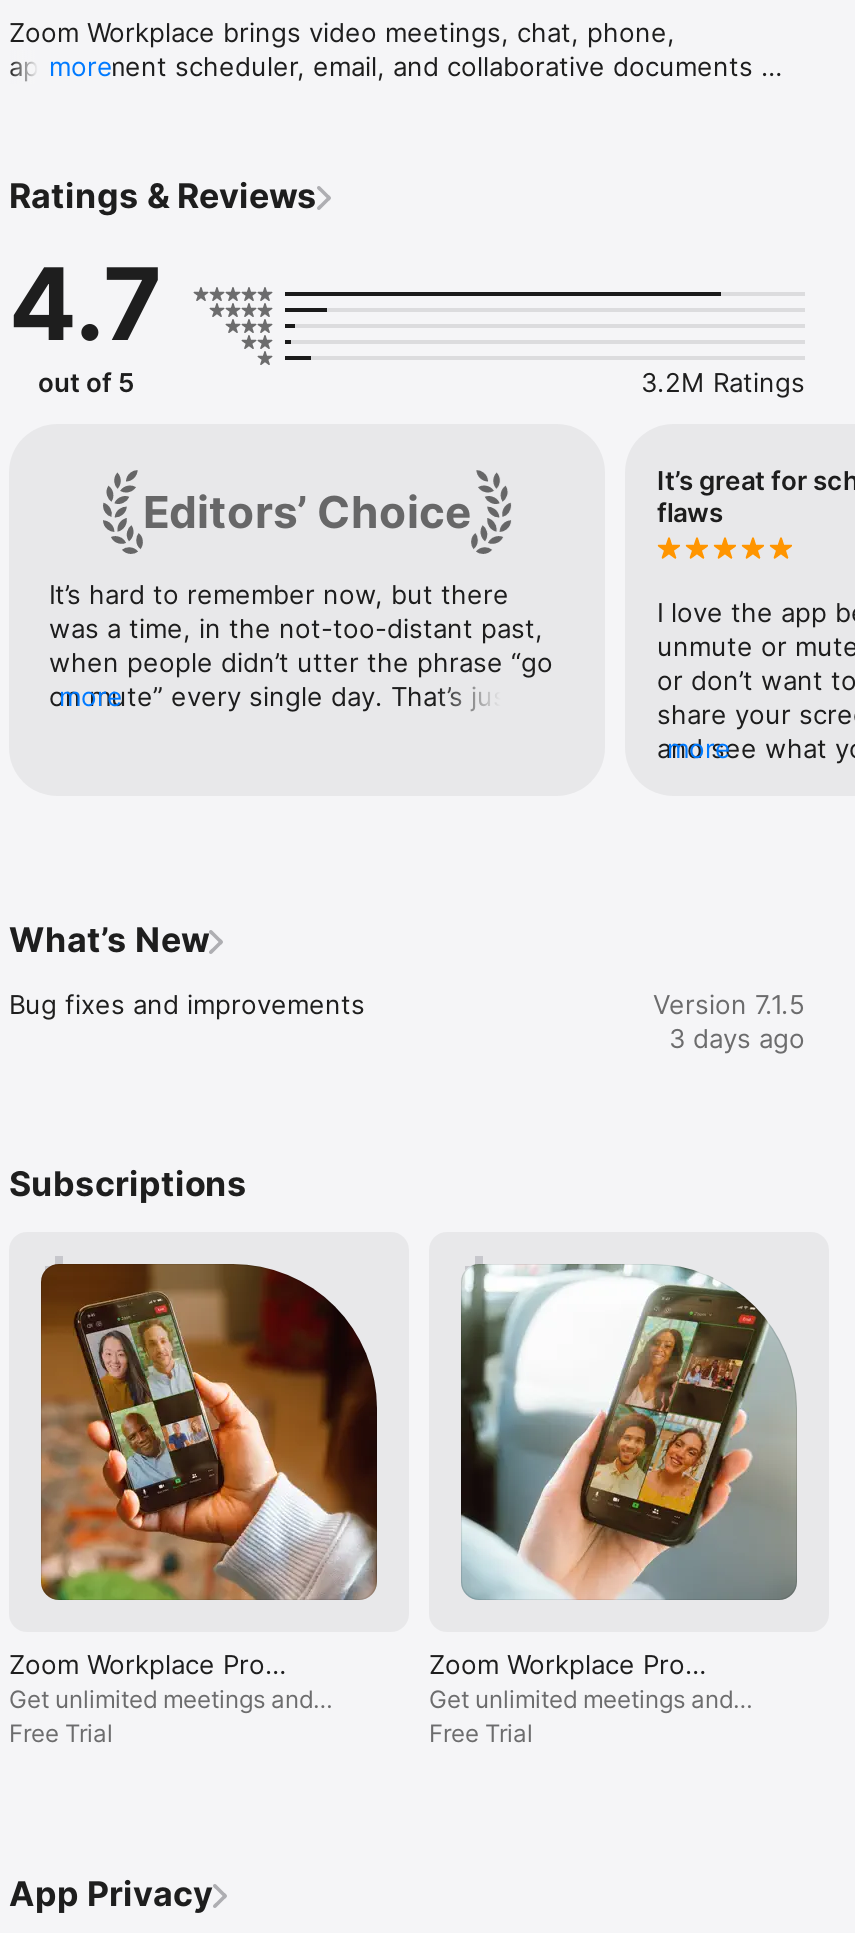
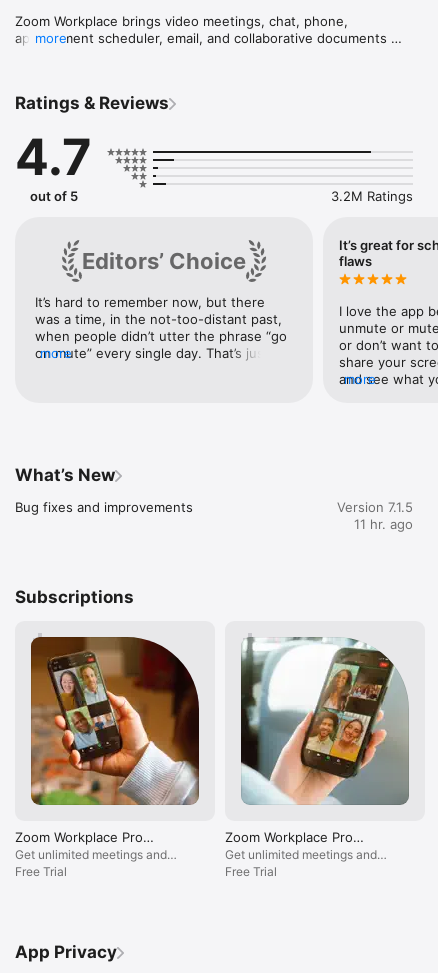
[669,1022,805,1054] 3 days ago -> [354,516,413,532] 11 hr. ago

